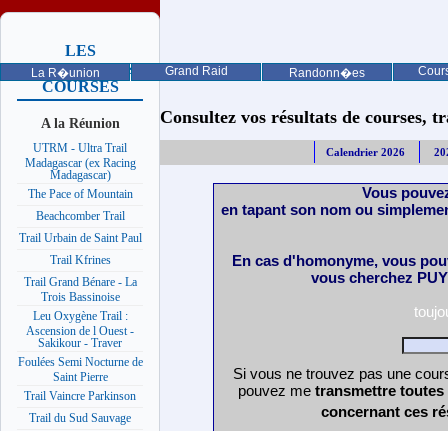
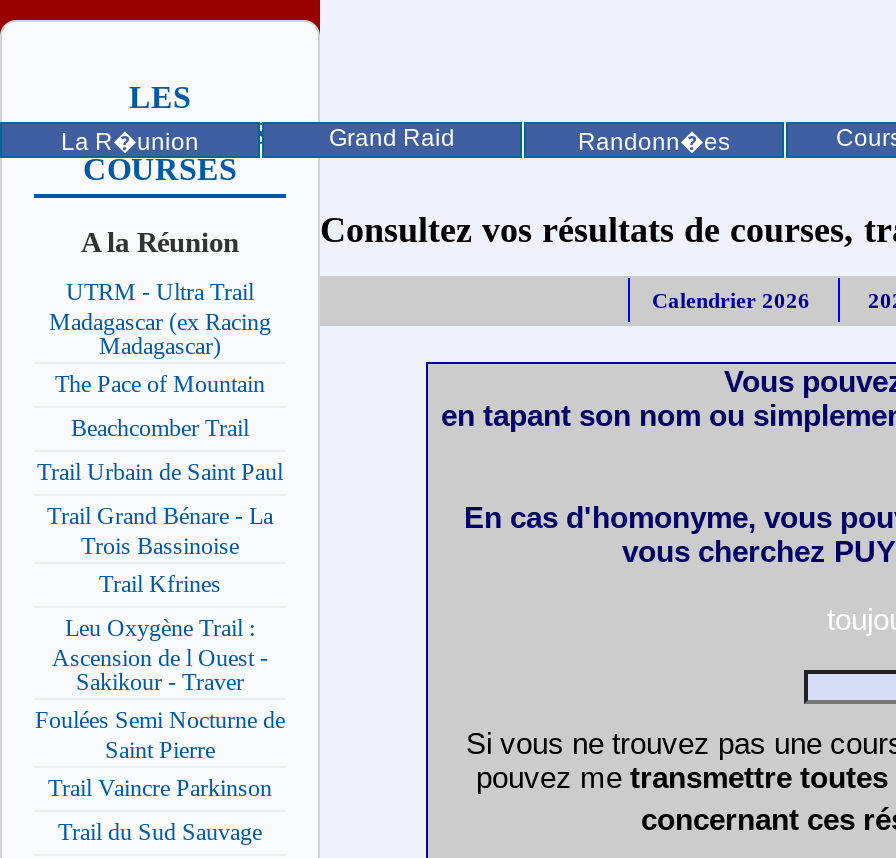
moved [49,253,110,267] -> [99,570,221,598]: Trail Kfrines
moved [23,275,136,302] -> [47,502,273,556]: Trail Grand Bénare - La | Trois Bassinoise

